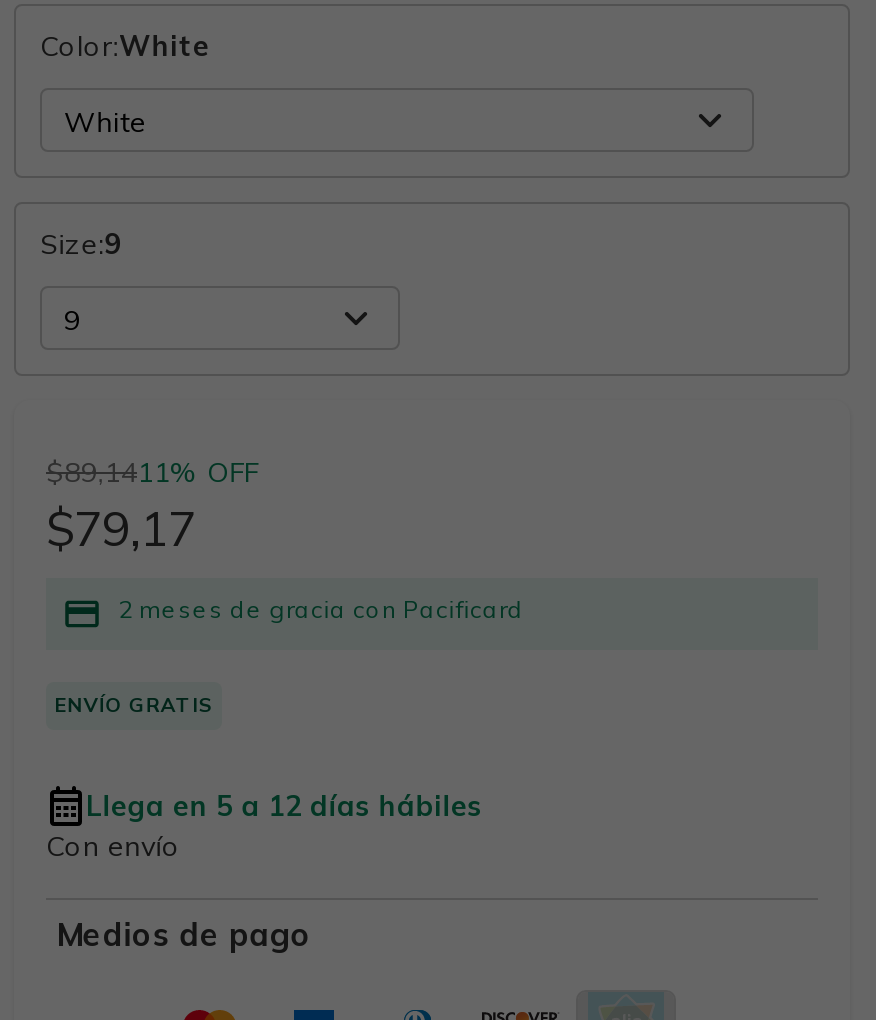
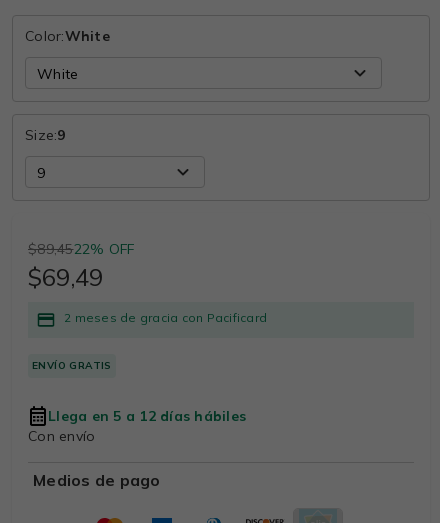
[46,454,258,490] $89,1411% OFF -> [28,240,134,258] $89,4522% OFF
[46,497,196,557] $79,17 -> [28,261,103,291] $69,49

